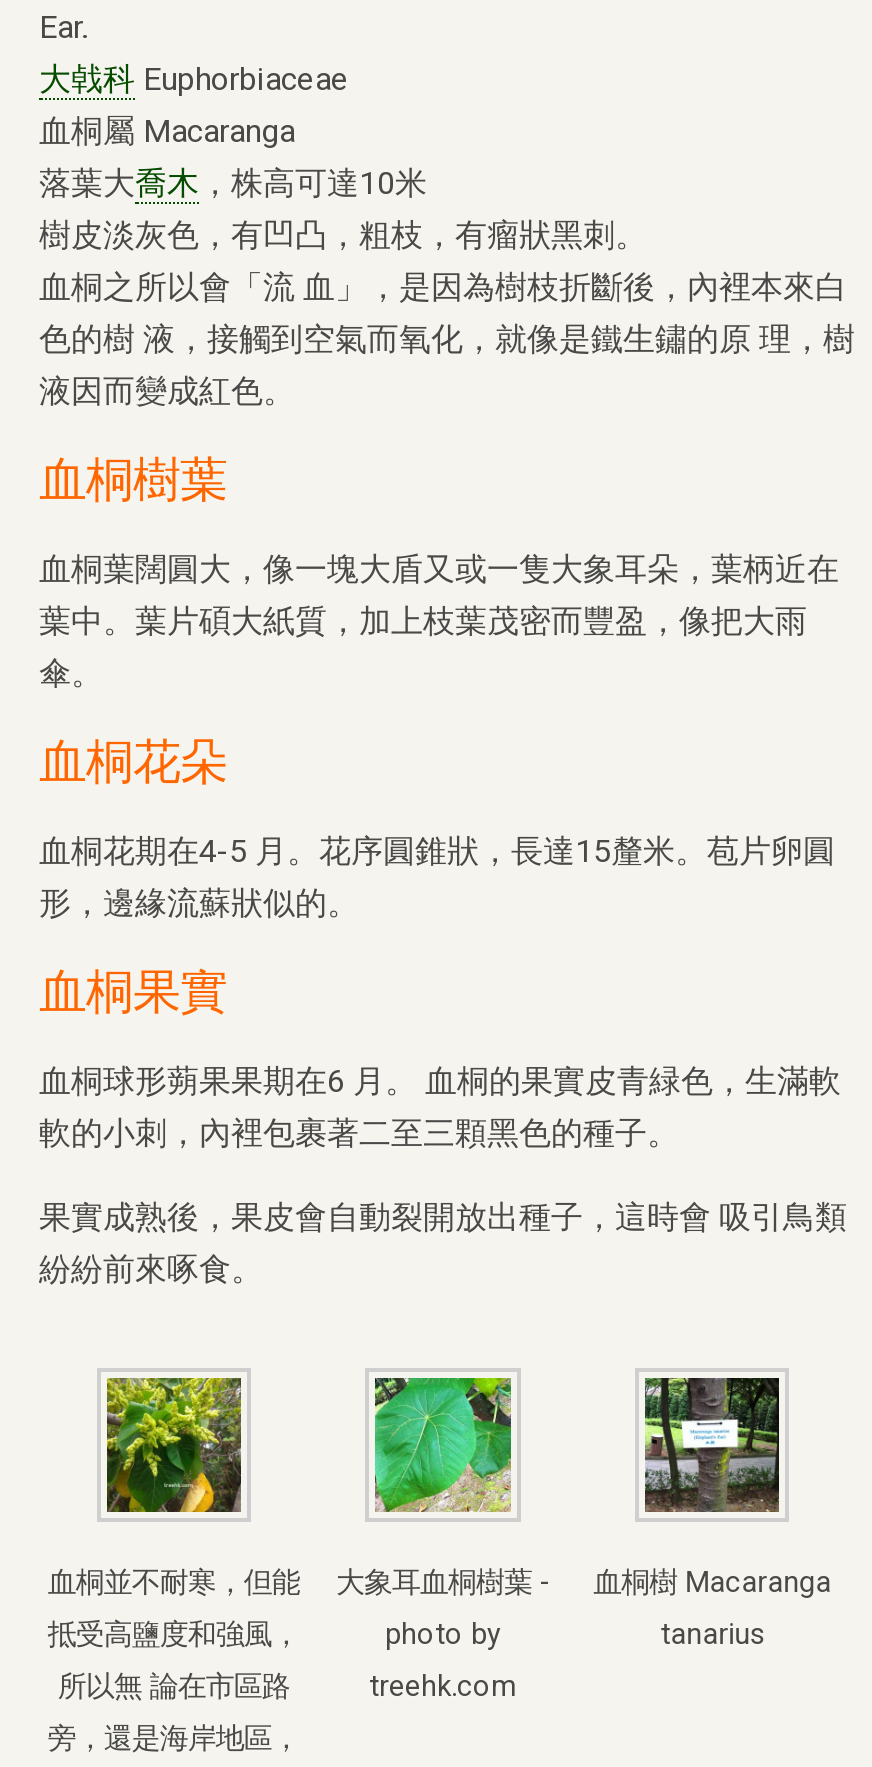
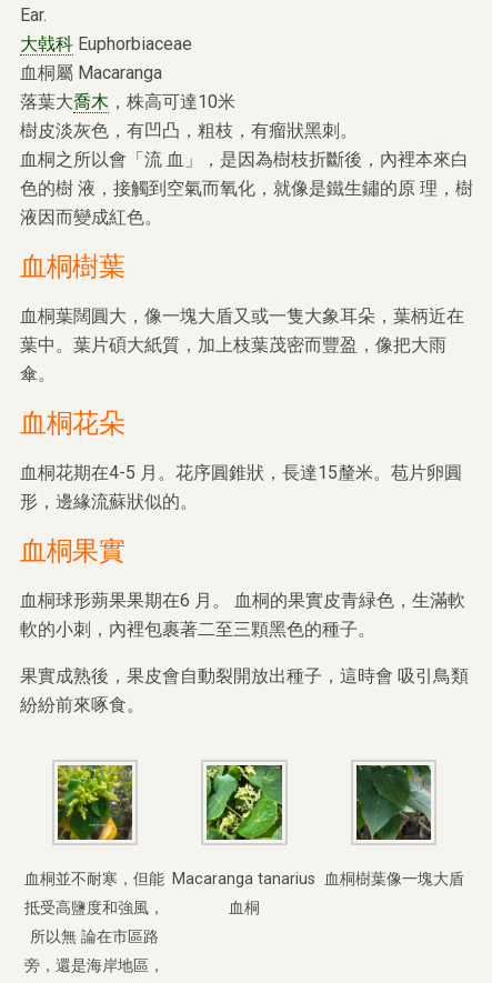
[336,1376,550,1705] [image] | 大象耳血桐樹葉 - | photo by | treehk.com -> [173,764,316,918] [image] | Macaranga tanarius | 血桐
[593,1376,831,1653] [image] | 血桐樹 Macaranga | tanarius -> [324,764,464,889] [image] | 血桐樹葉像一塊大盾

